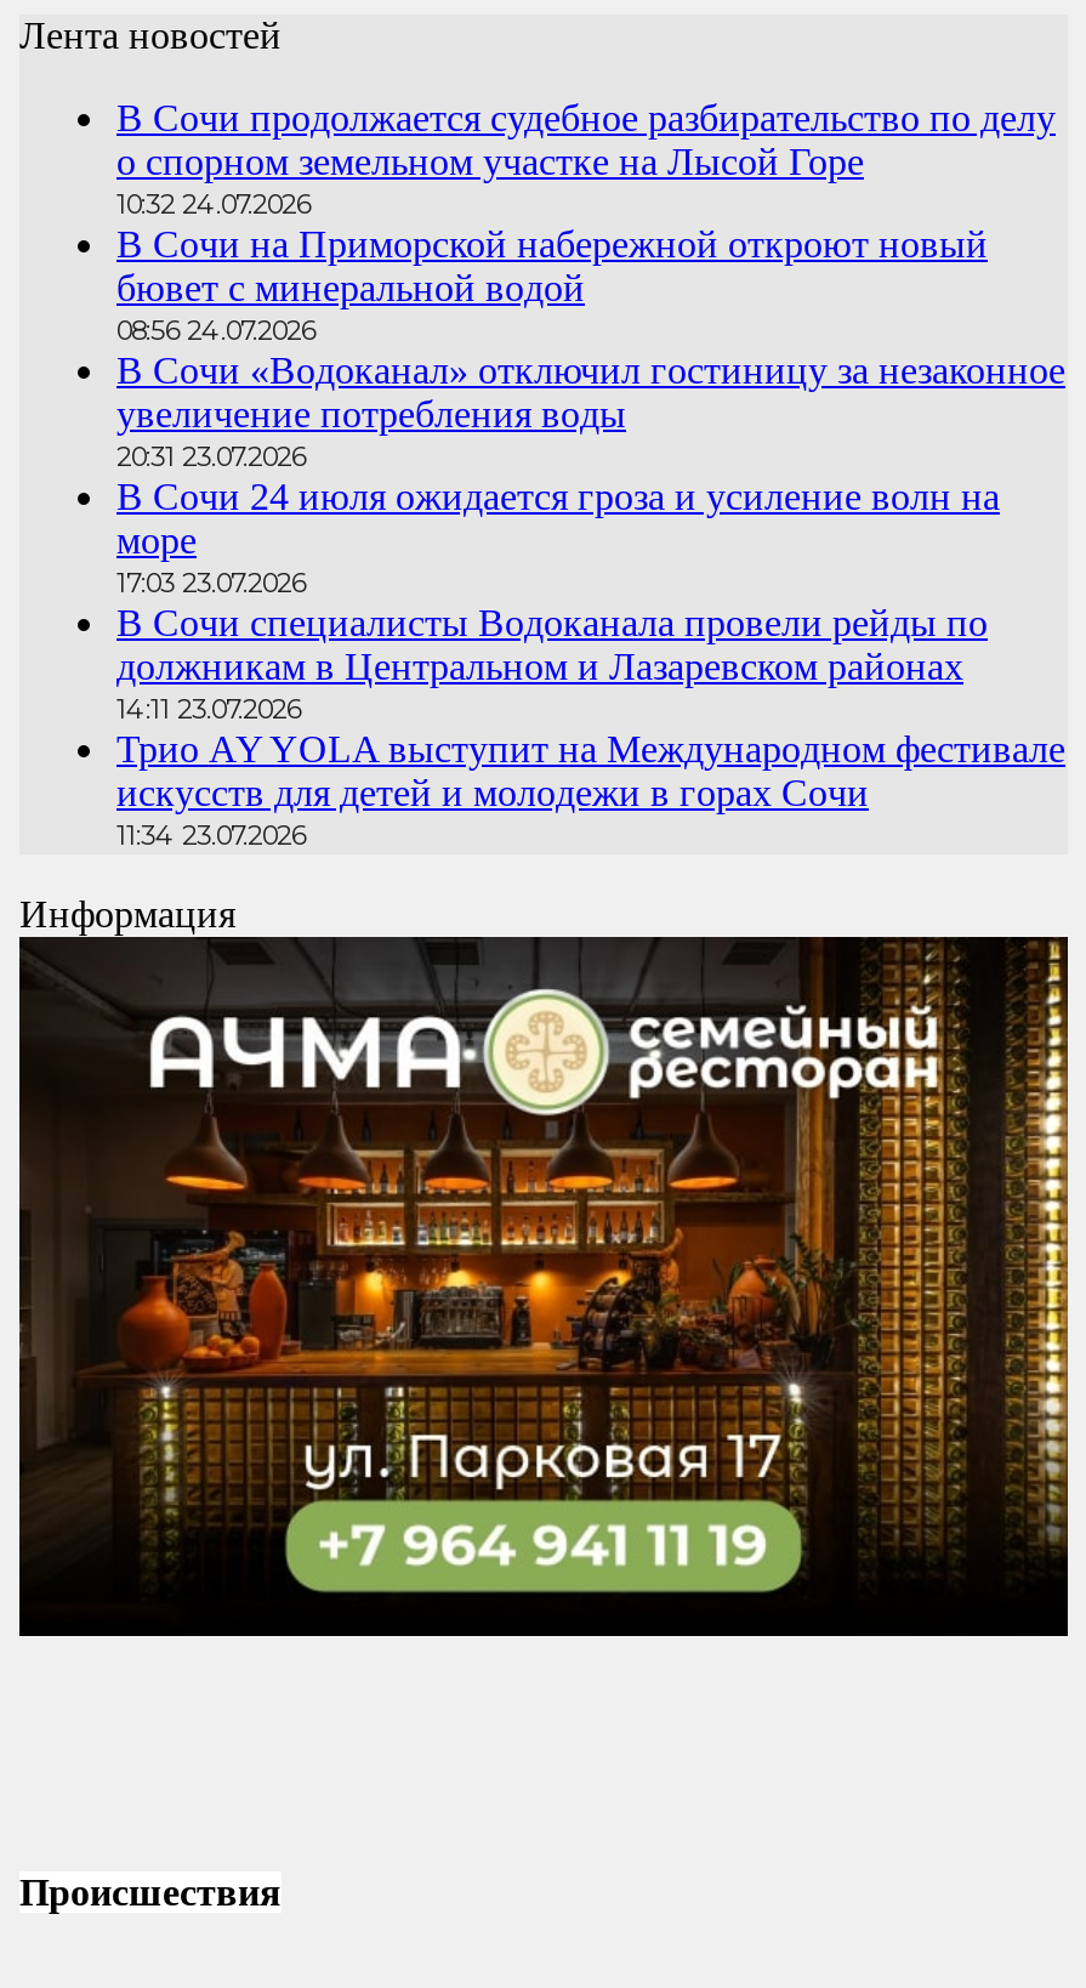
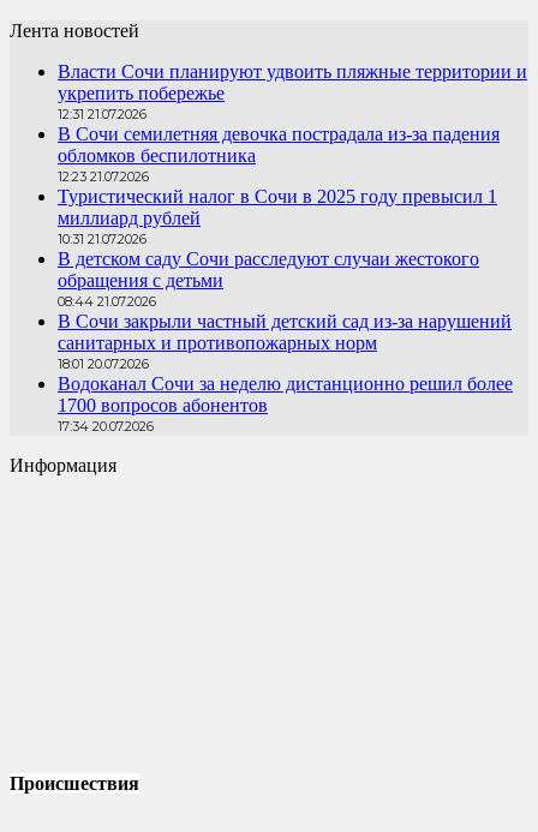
[116,96,1065,851] В Сочи продолжается судебное разбирательство по делу | о спорном земельном участке на Лысой Горе | 10:32 24.07.2026 | В Сочи на Приморской набережной откроют новый | бювет с минеральной водой | 08:56 24.07.2026 | В Сочи «Водоканал» отключил гостиницу за незаконное | увеличение потребления воды | 20:31 23.07.2026 | В Сочи 24 июля ожидается гроза и усиление волн на | море | 17:03 23.07.2026 | В Сочи специалисты Водоканала провели рейды по | должникам в Центральном и Лазаревском районах | 14:11 23.07.2026 | Трио AY YOLA выступит на Международном фестивале | искусств для детей и молодежи в горах Сочи | 11:34 23.07.2026 -> [58,61,527,434] Власти Сочи планируют удвоить пляжные территории и | укрепить побережье | 12:31 21.07.2026 | В Сочи семилетняя девочка пострадала из-за падения | обломков беспилотника | 12:23 21.07.2026 | Туристический налог в Сочи в 2025 году превысил 1 | миллиард рублей | 10:31 21.07.2026 | В детском саду Сочи расследуют случаи жестокого | обращения с детьми | 08:44 21.07.2026 | В Сочи закрыли частный детский сад из-за нарушений | санитарных и противопожарных норм | 18:01 20.07.2026 | Водоканал Сочи за неделю дистанционно решил более | 1700 вопросов абонентов | 17:34 20.07.2026
[17,939,1070,1638] [image] -> none

